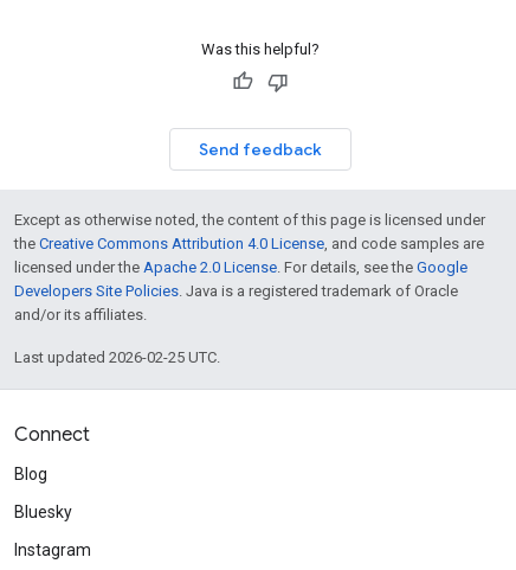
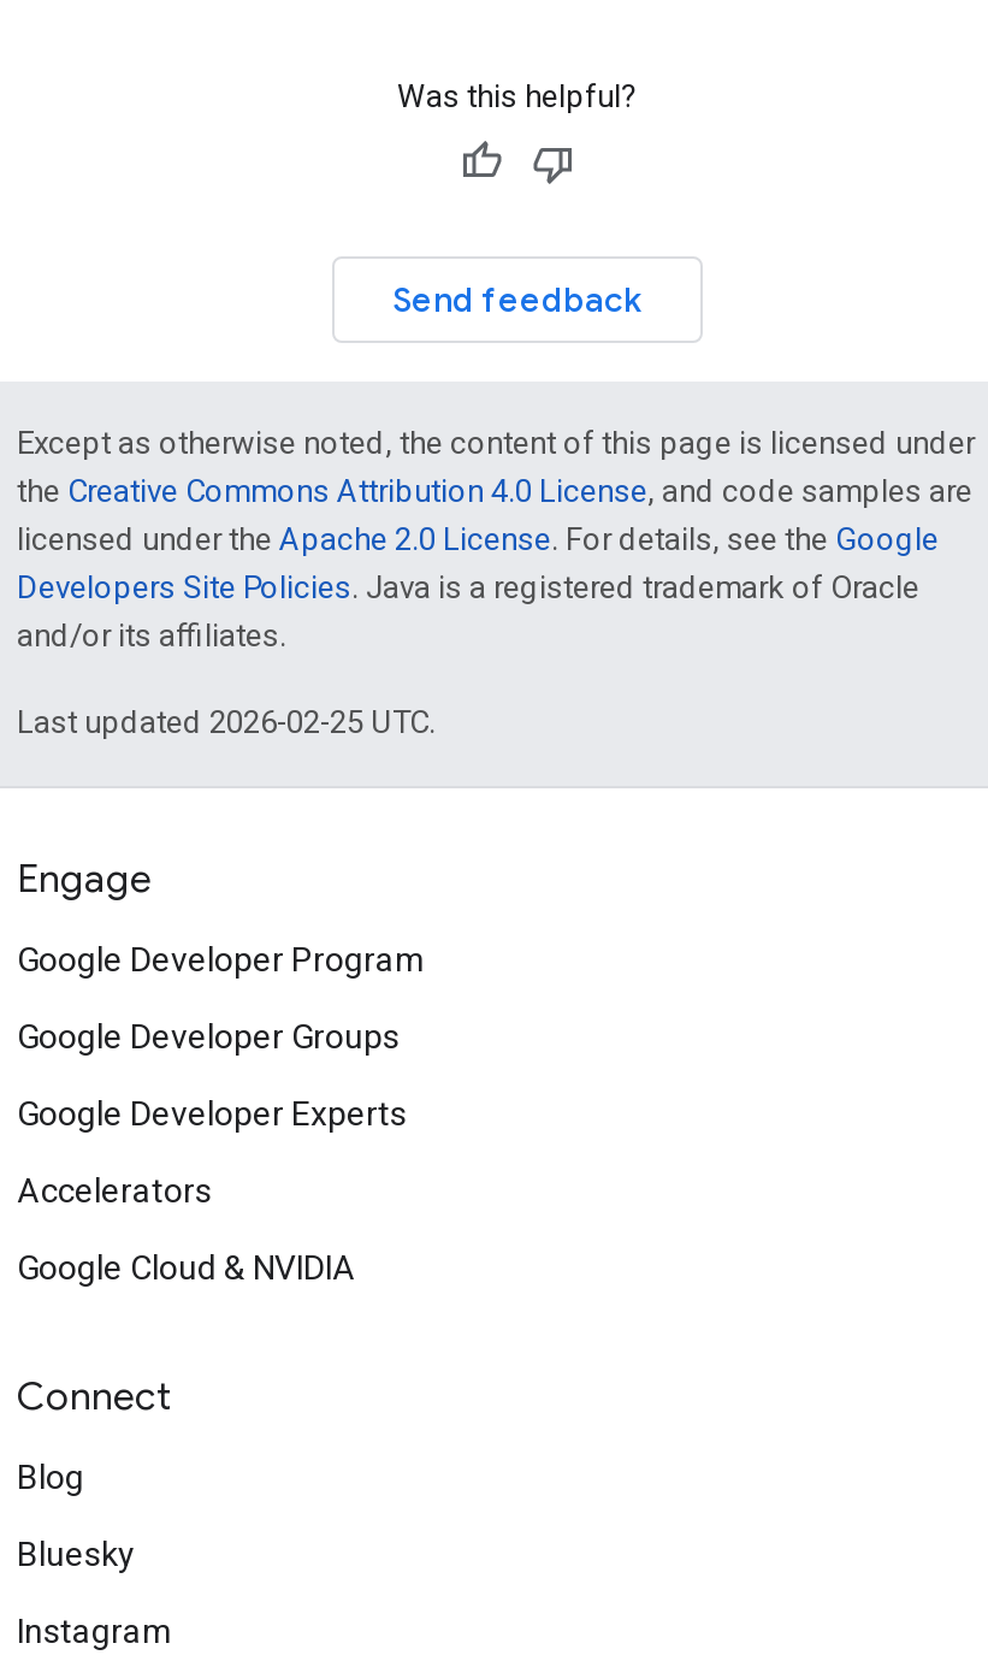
none -> [17,856,426,1287] Engage | Google Developer Program | Google Developer Groups | Google Developer Experts | Accelerators | Google Cloud & NVIDIA

